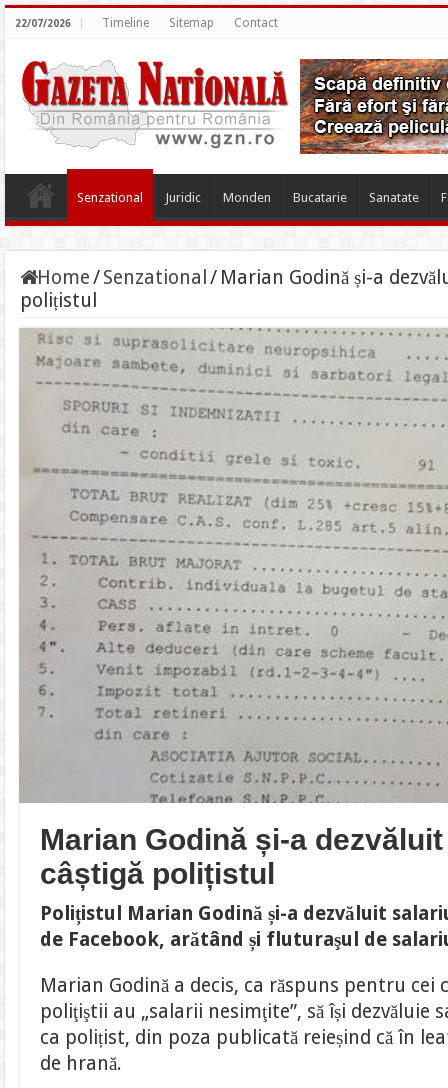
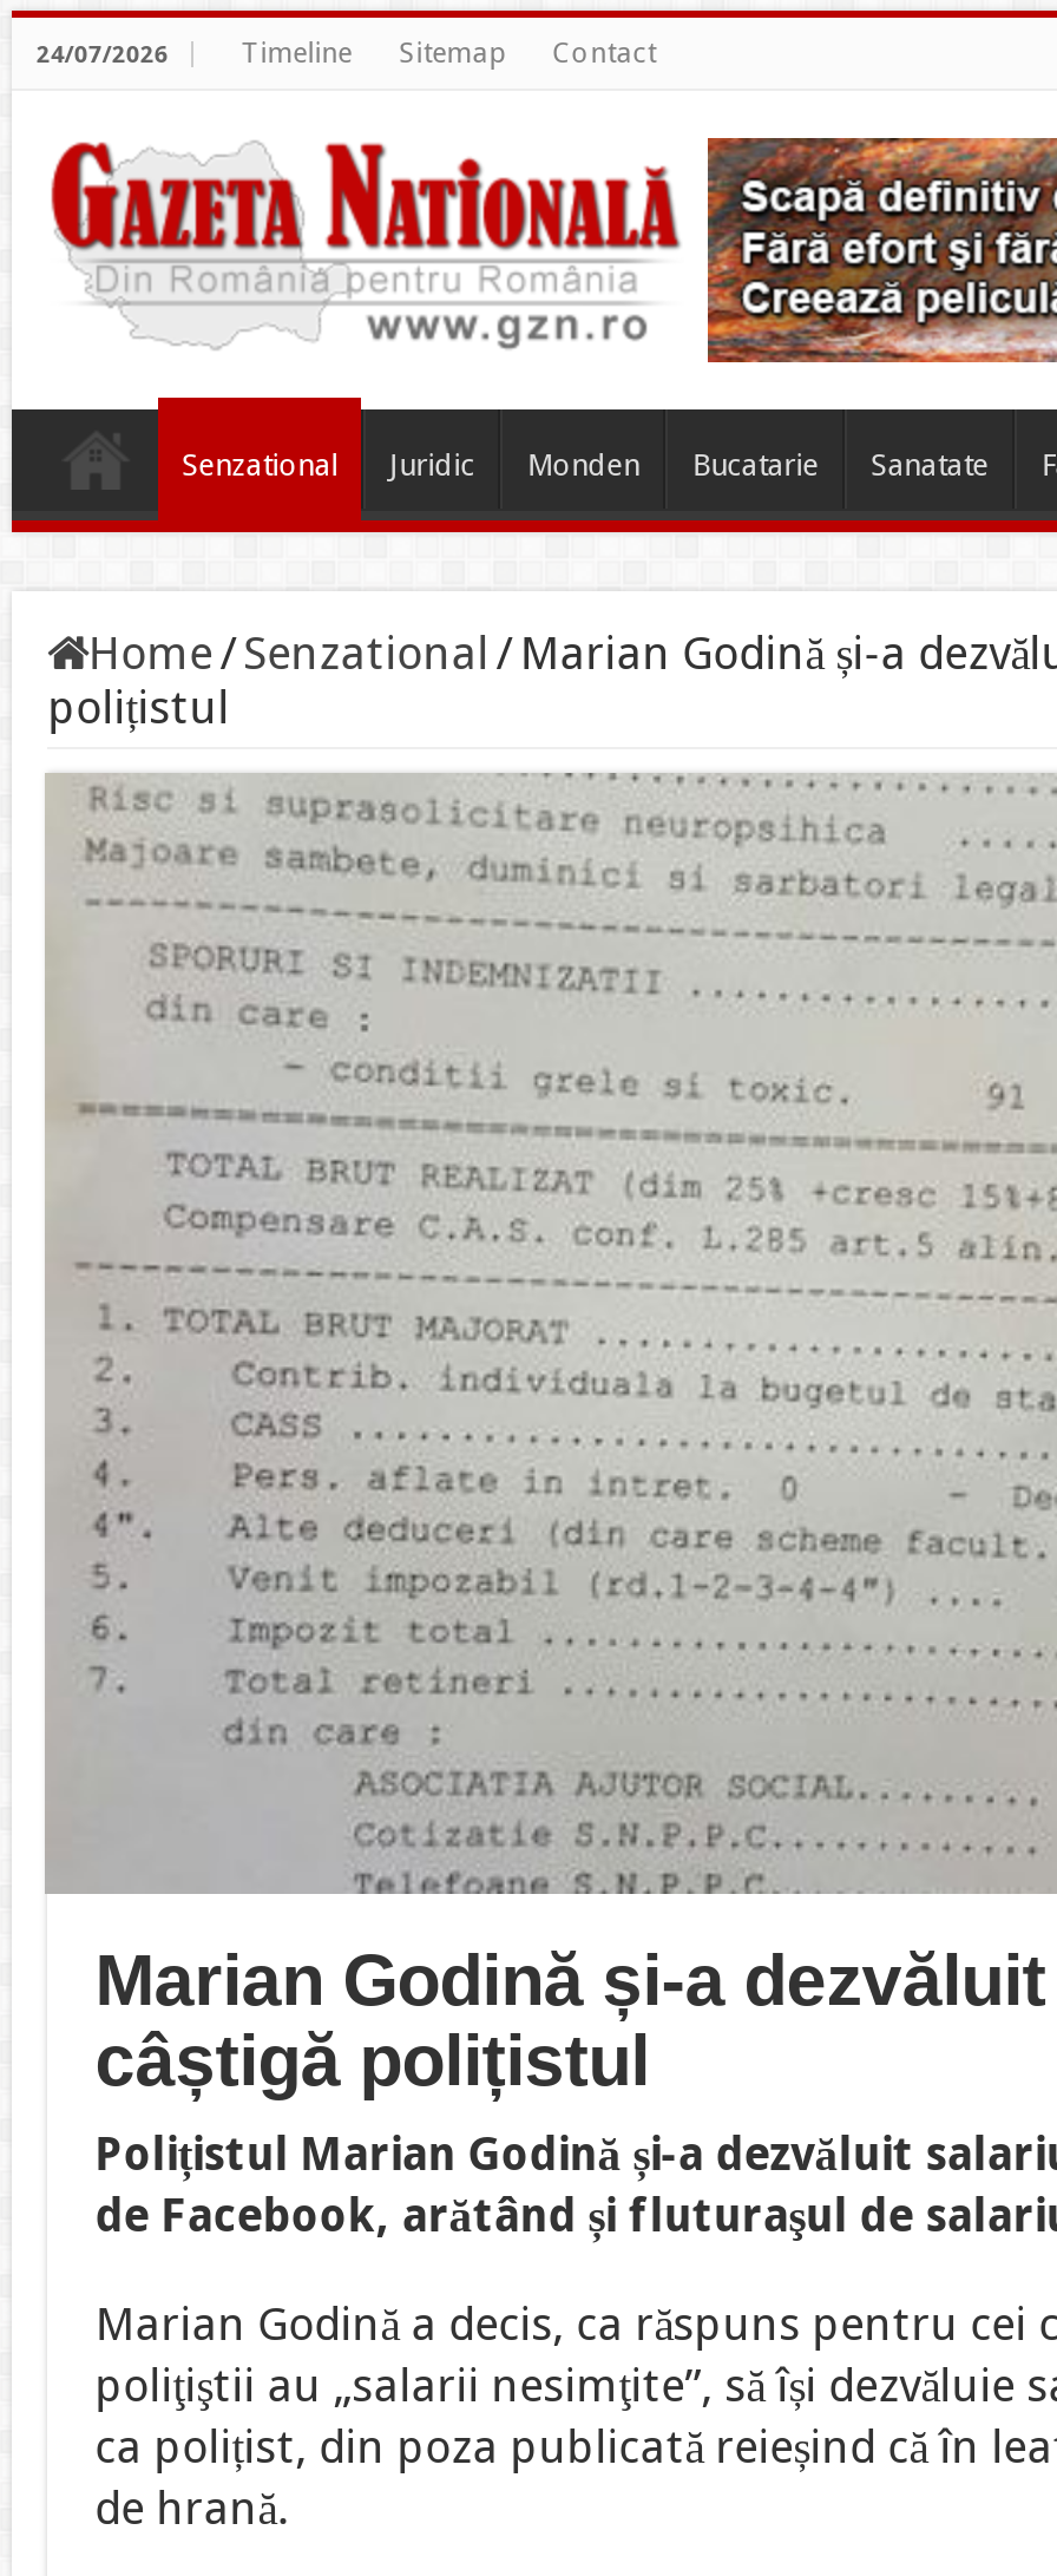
[15,18,71,29] 22/07/2026 -> [36,41,168,67] 24/07/2026

